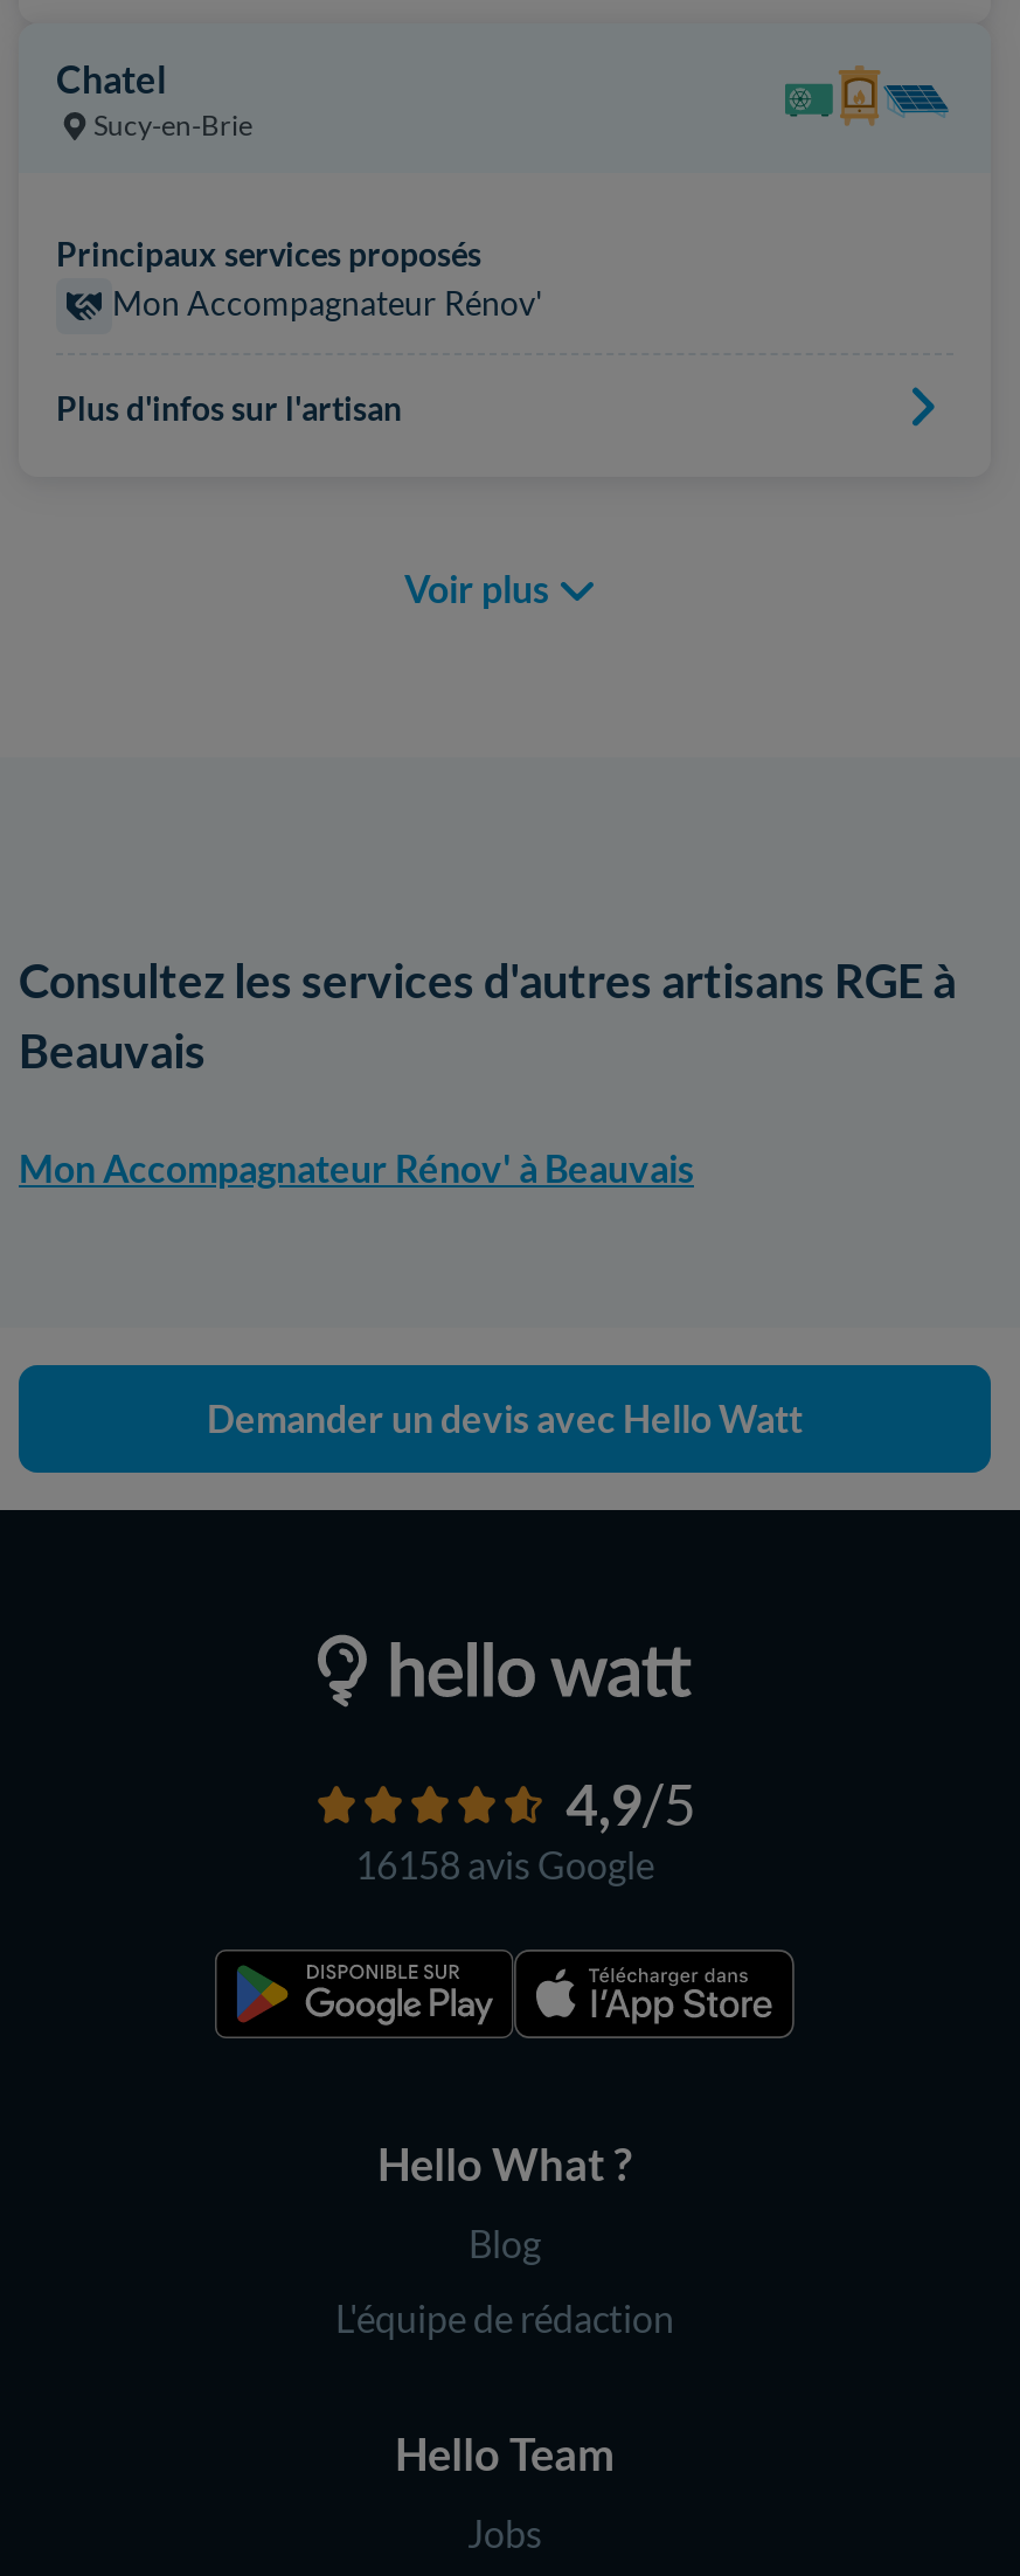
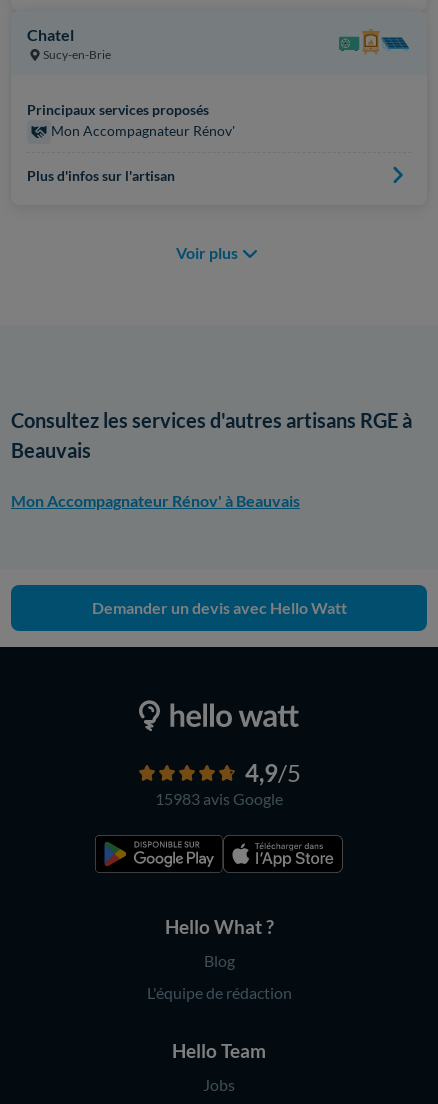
[355,1843,654,1887] 16158 avis Google -> [155,789,283,808] 15983 avis Google

